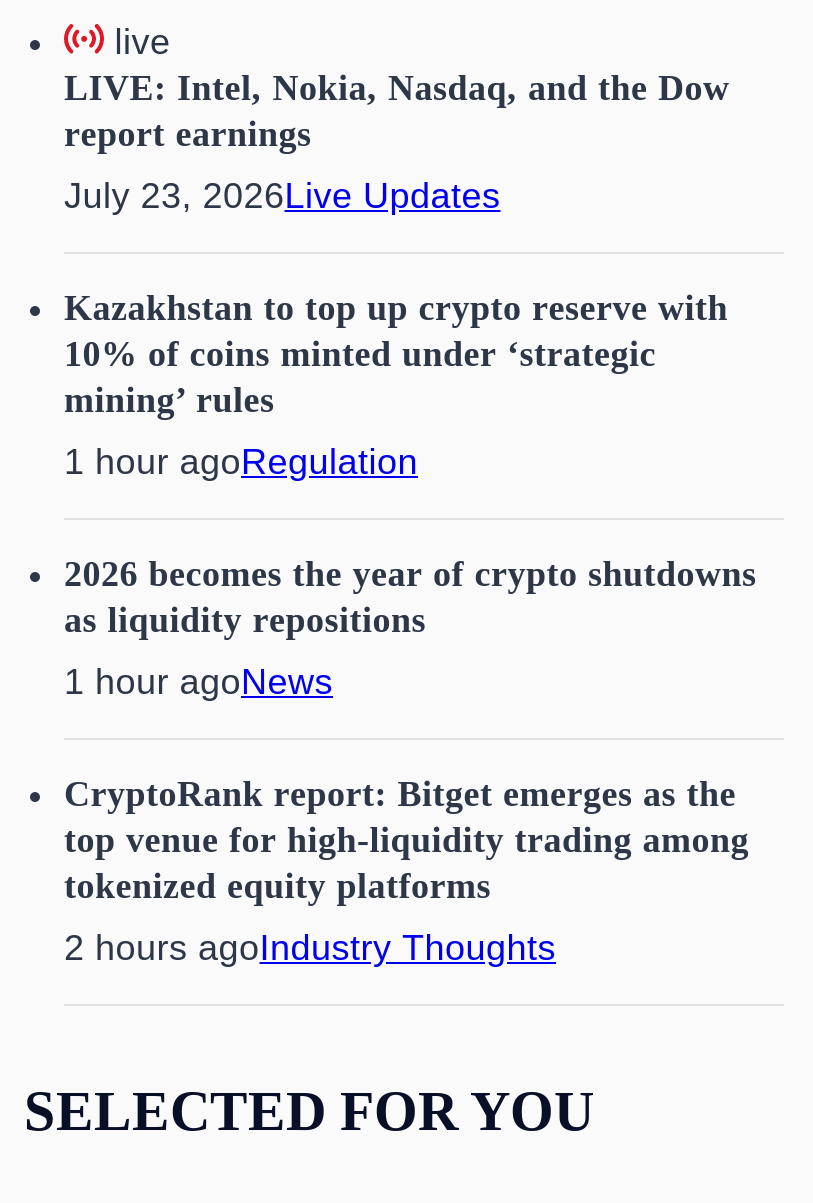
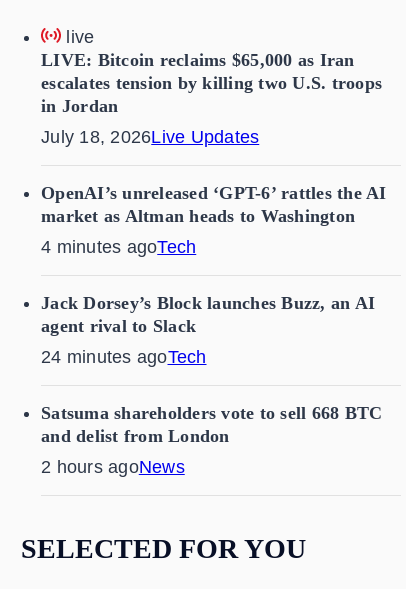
[64,68,730,154] LIVE: Intel, Nokia, Nasdaq, and the Dow | report earnings -> [41,50,382,116] LIVE: Bitcoin reclaims $65,000 as Iran | escalates tension by killing two U.S. troops | in Jordan
[64,176,500,216] July 23, 2026Live Updates -> [41,127,259,147] July 18, 2026Live Updates
[64,288,728,420] Kazakhstan to top up crypto reserve with | 10% of coins minted under ‘strategic | mining’ rules -> [41,183,386,226] OpenAI’s unreleased ‘GPT-6’ rattles the AI | market as Altman heads to Washington
[64,442,418,482] 1 hour agoRegulation -> [41,237,196,257] 4 minutes agoTech
[64,554,756,640] 2026 becomes the year of crypto shutdowns | as liquidity repositions -> [41,293,375,336] Jack Dorsey’s Block launches Buzz, an AI | agent rival to Slack
[64,662,333,702] 1 hour agoNews -> [41,347,206,367] 24 minutes agoTech
[64,774,749,906] CryptoRank report: Bitget emerges as the | top venue for high-liquidity trading among | tokenized equity platforms -> [41,403,382,446] Satsuma shareholders vote to sell 668 BTC | and delist from London
[64,928,556,968] 2 hours agoIndustry Thoughts -> [41,457,185,477] 2 hours agoNews

